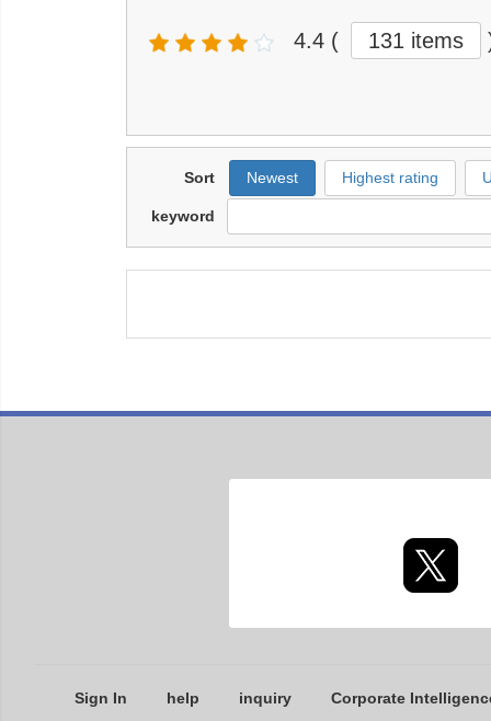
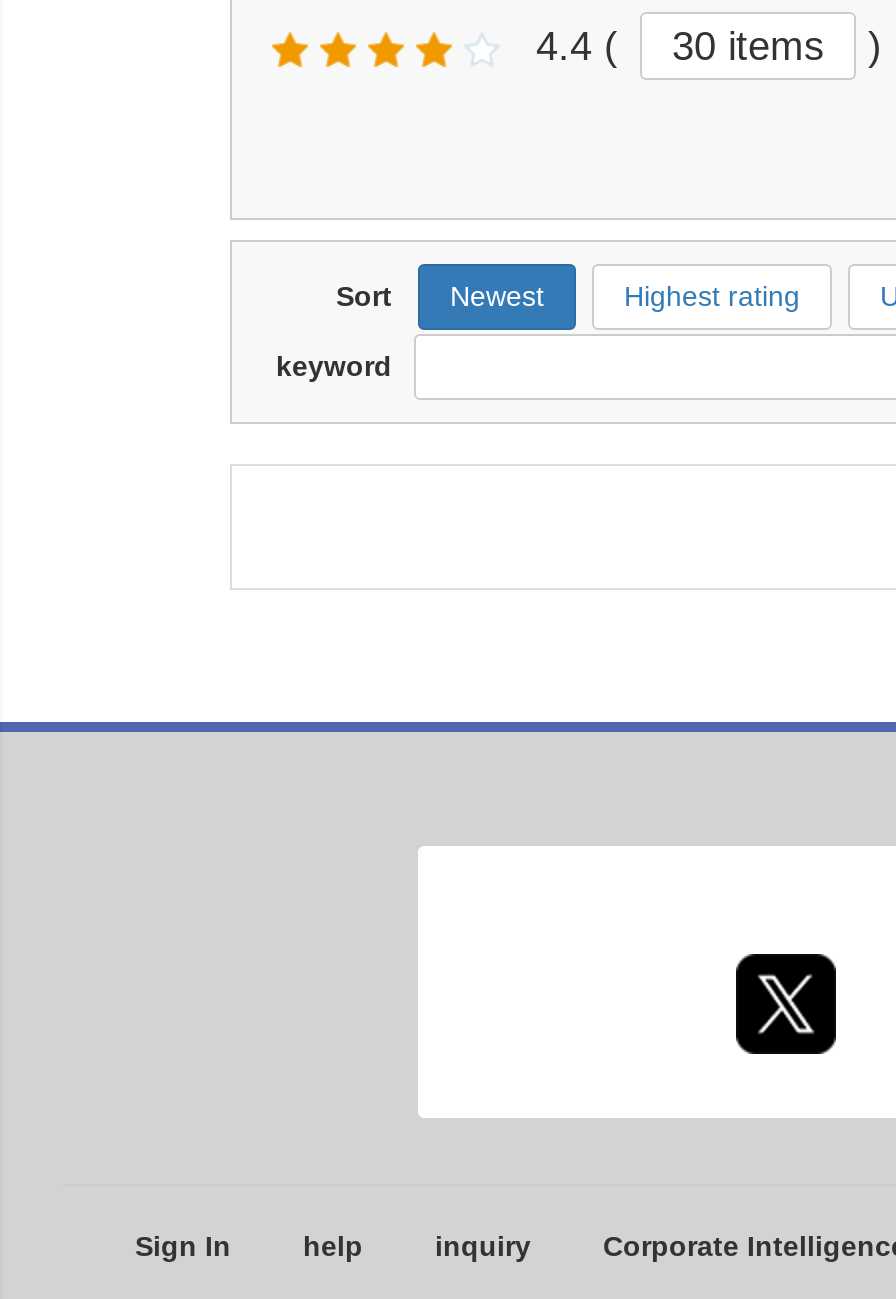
[368,29,464,53] 131 items -> [672,25,824,69] 30 items

